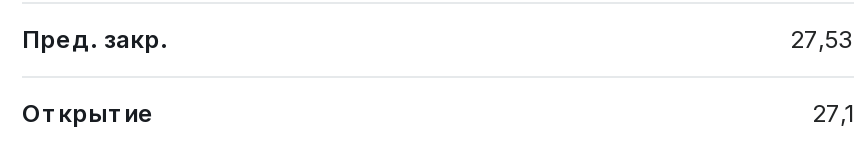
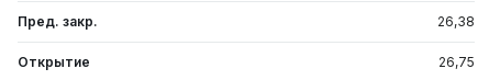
[790,24,854,54] 27,53 -> [437,13,475,29] 26,38
[812,98,854,128] 27,1 -> [438,53,475,70] 26,75

